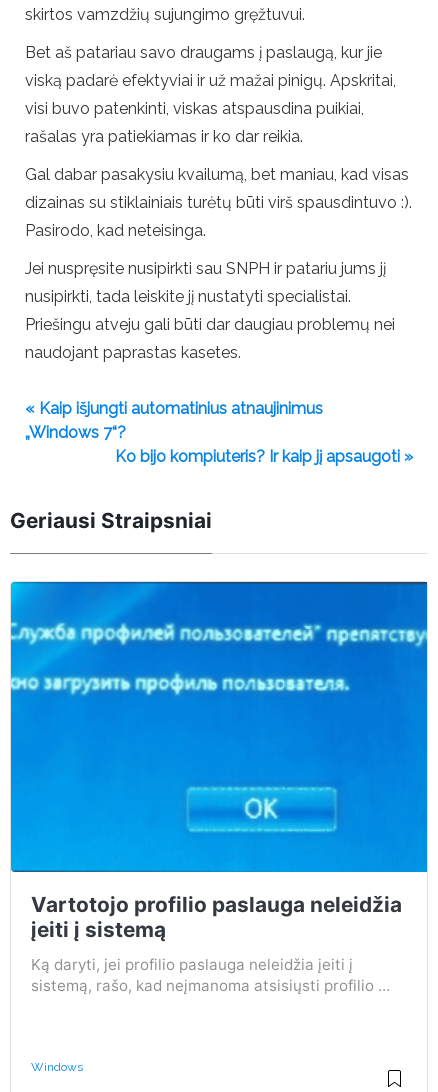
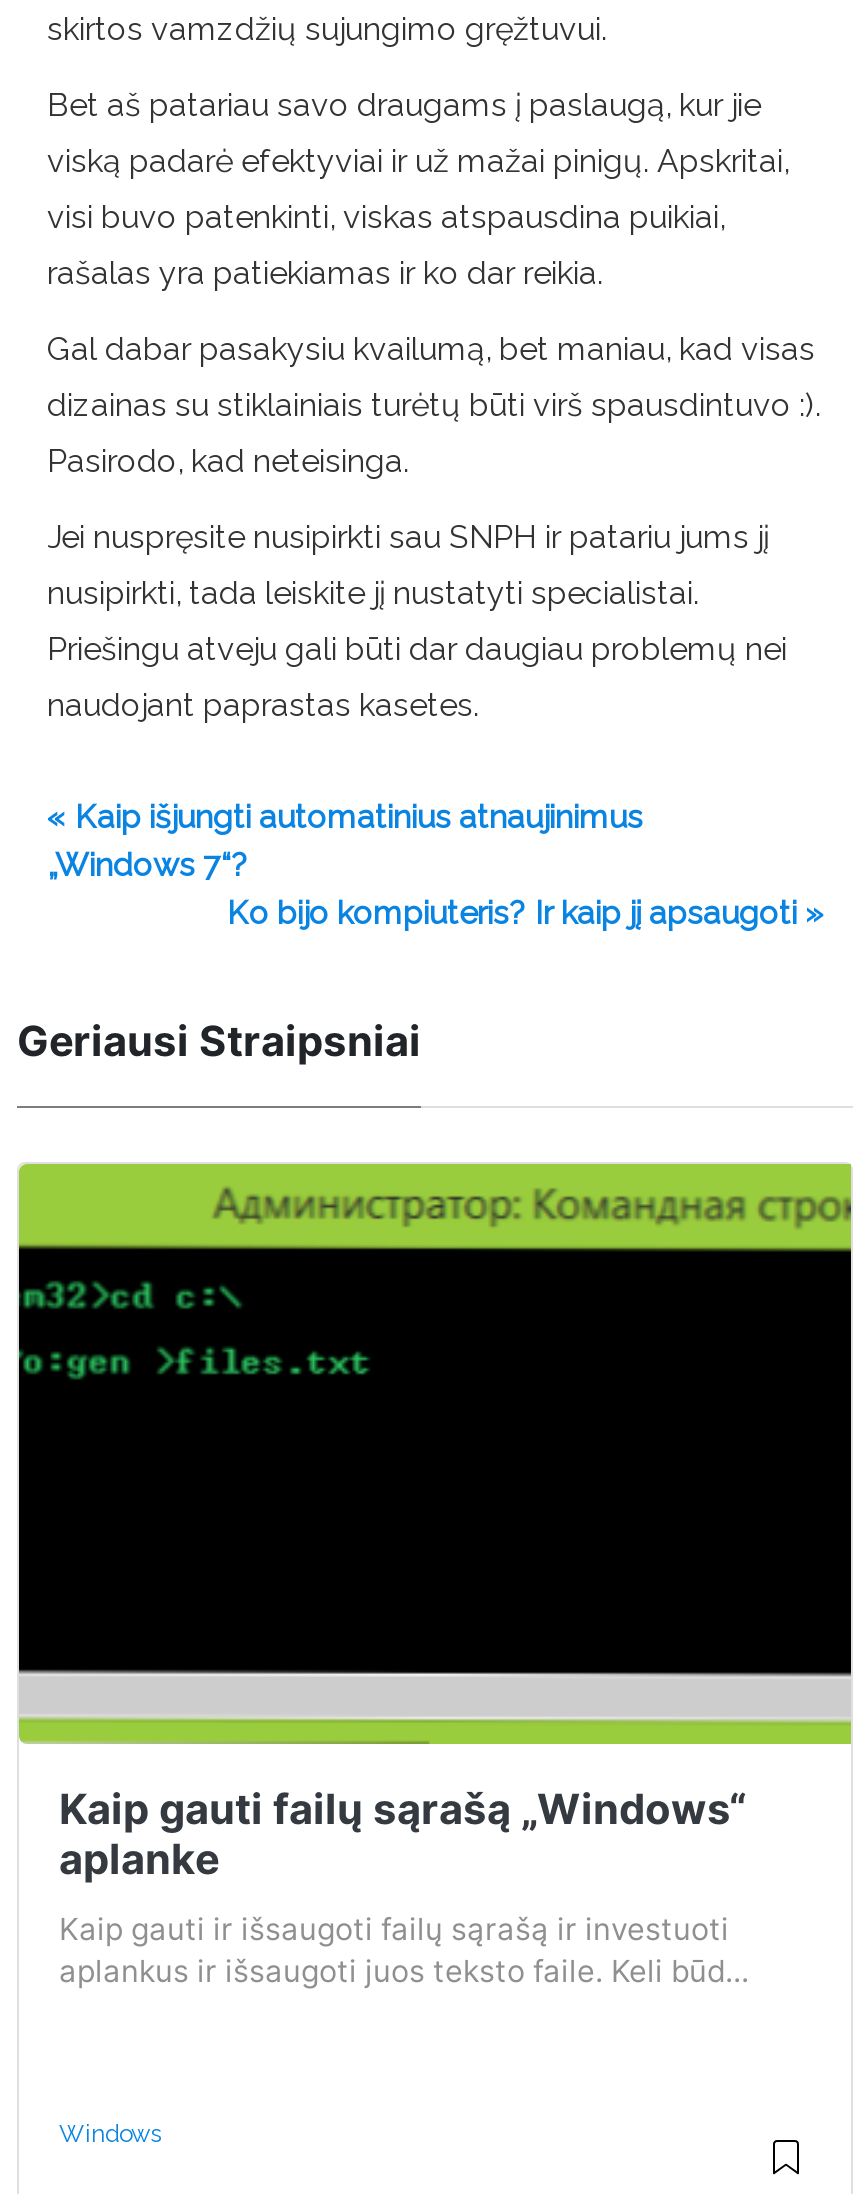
[10,581,428,942] [image] | Vartotojo profilio paslauga neleidžia | įeiti į sistemą -> [17,1162,853,1883] [image] | Kaip gauti failų sąrašą „Windows“ | aplanke
[31,955,390,995] Ką daryti, jei profilio paslauga neleidžia įeiti į | sistemą, rašo, kad neįmanoma atsisiųsti profilio ... -> [59,1909,749,1989] Kaip gauti ir išsaugoti failų sąrašą ir investuoti | aplankus ir išsaugoti juos teksto faile. Keli būd...

